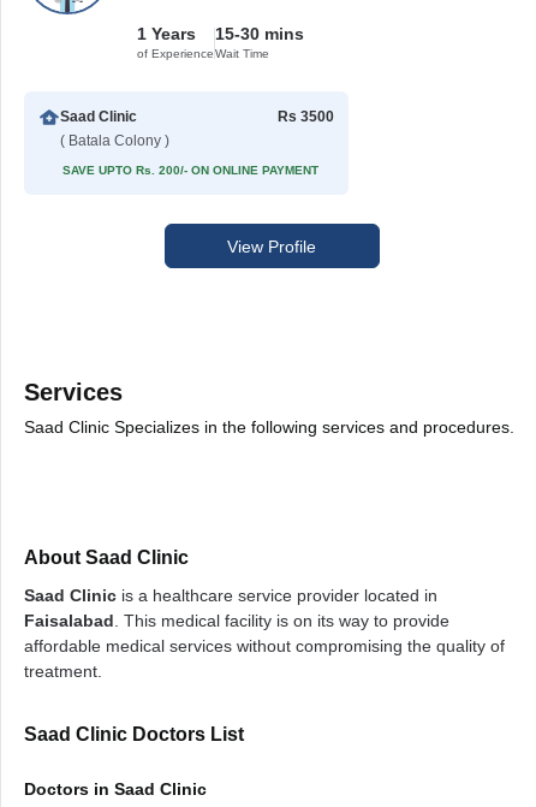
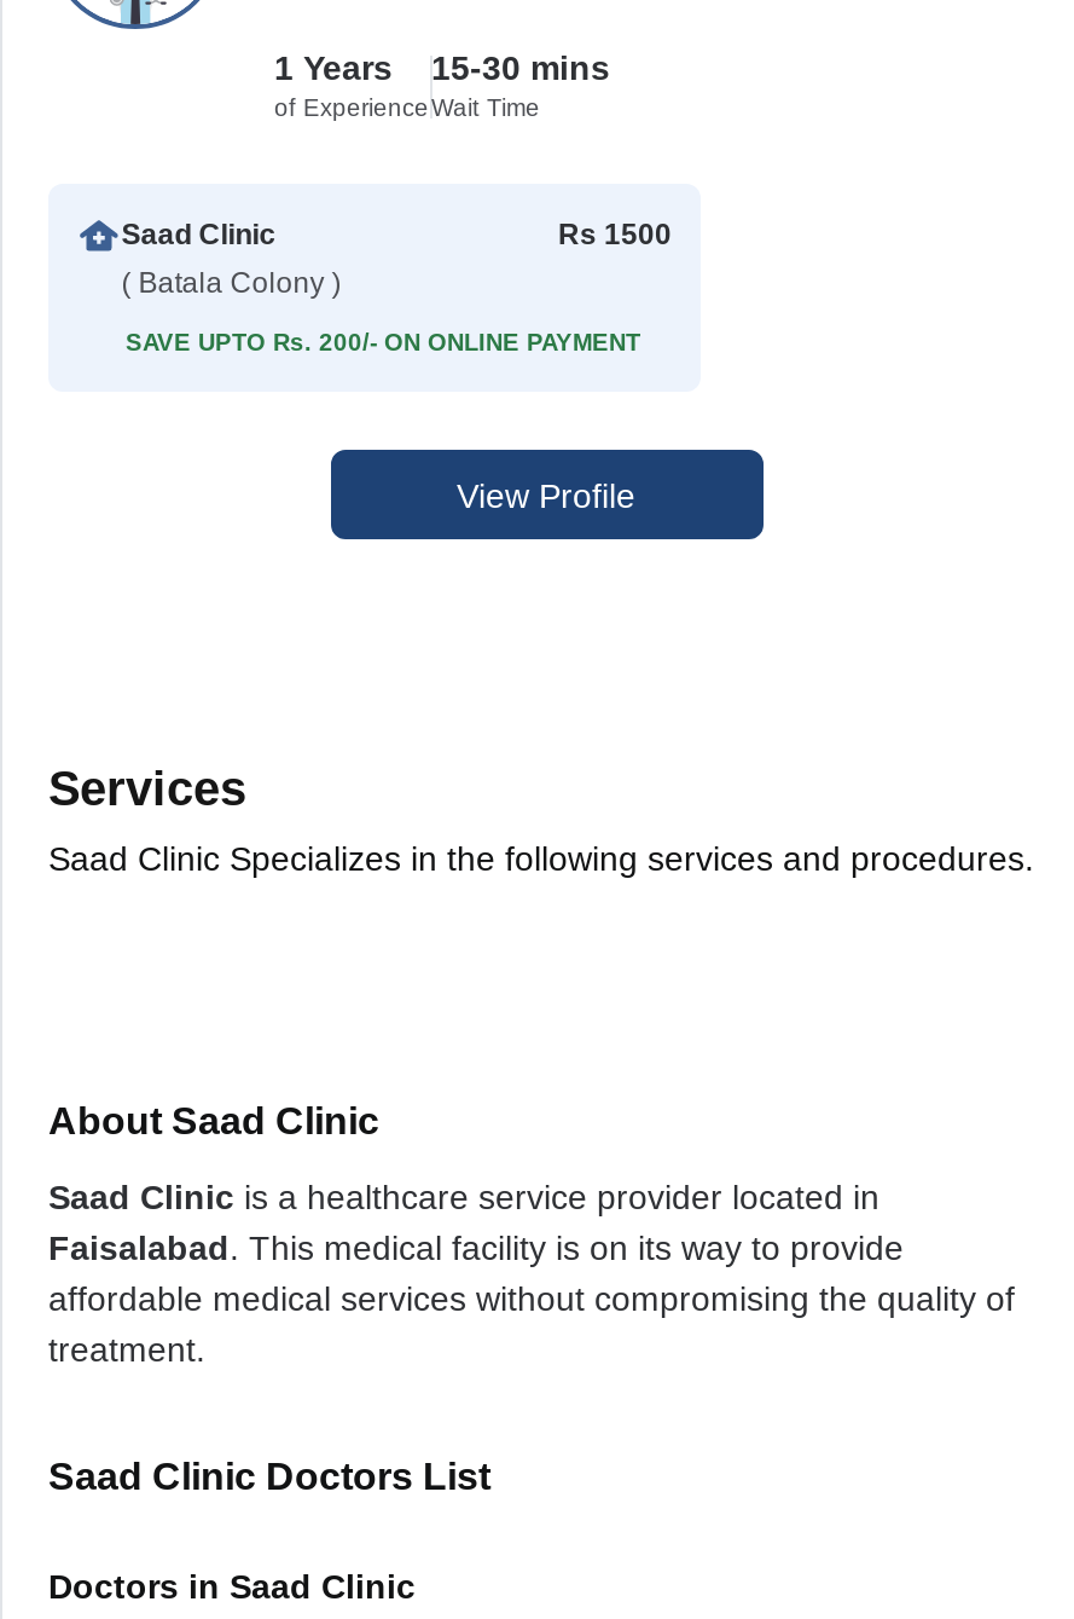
[278,108,334,125] Rs 3500 -> [558,218,672,251] Rs 1500

